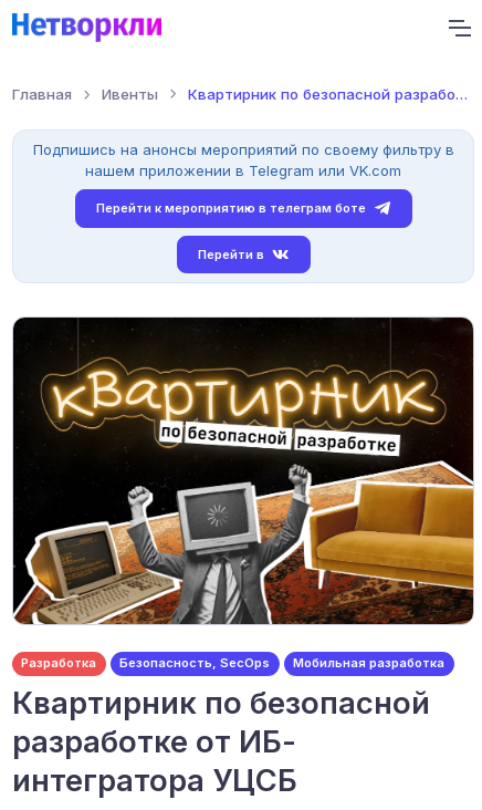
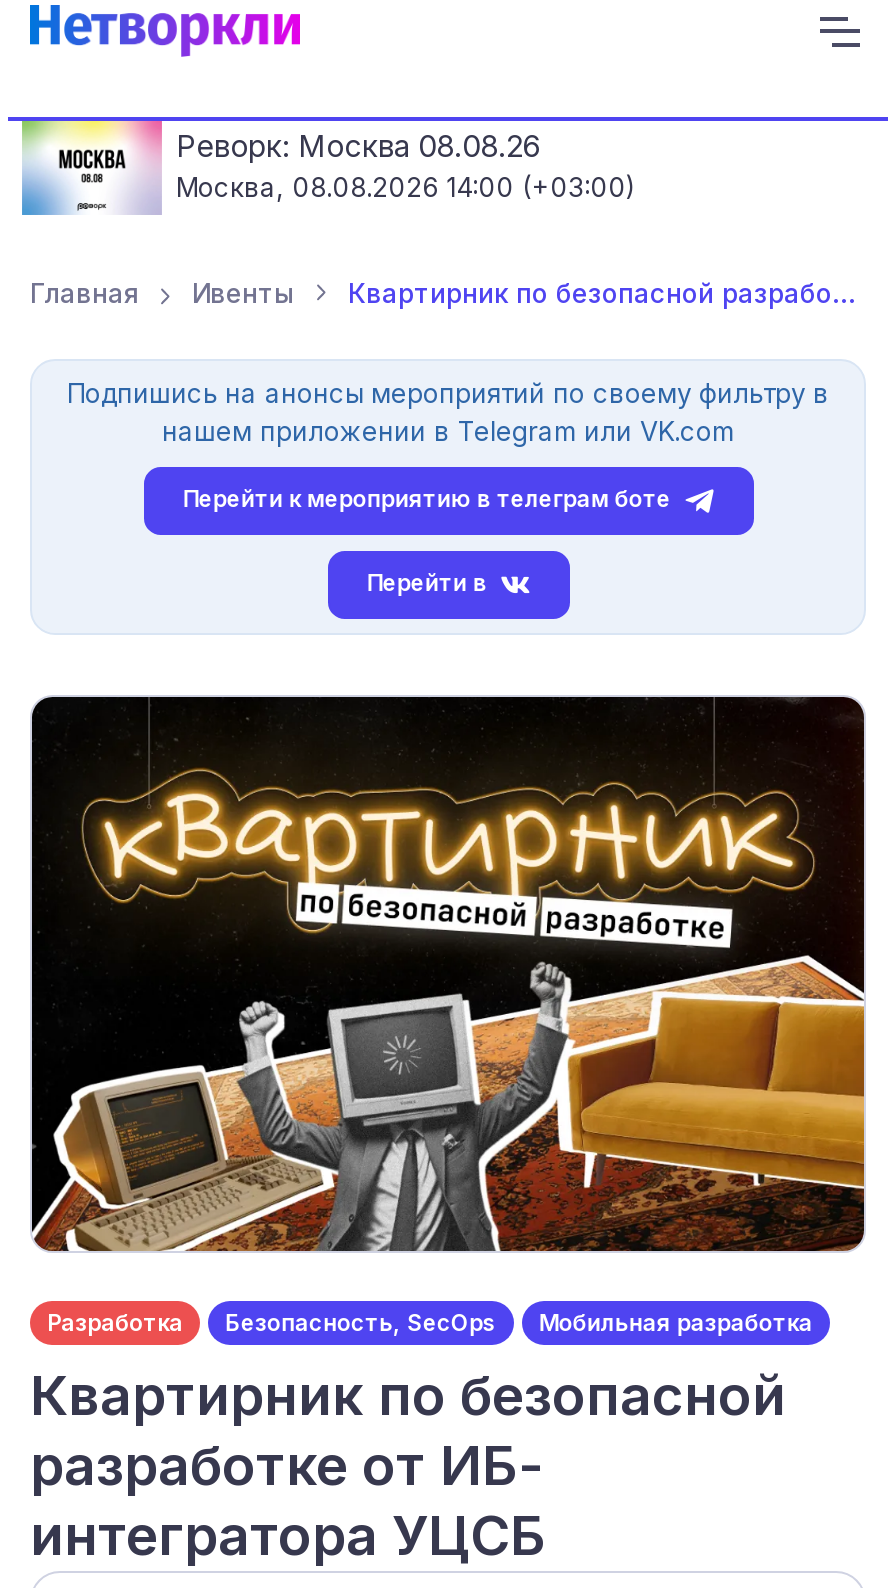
none -> [6,115,634,217] [image] | Реворк: Москва 08.08.26 | Москва, 08.08.2026 14:00 (+03:00)

